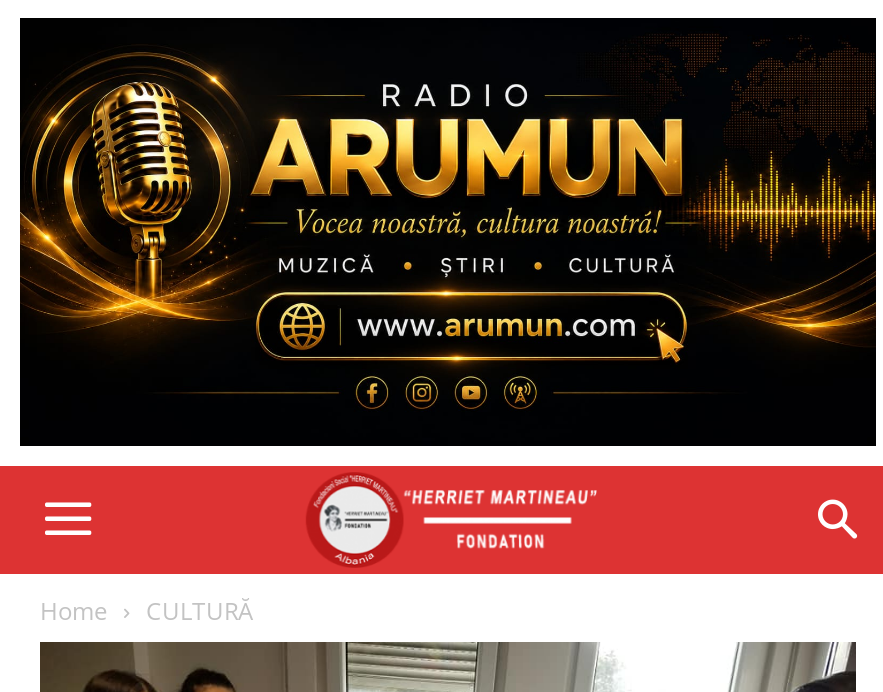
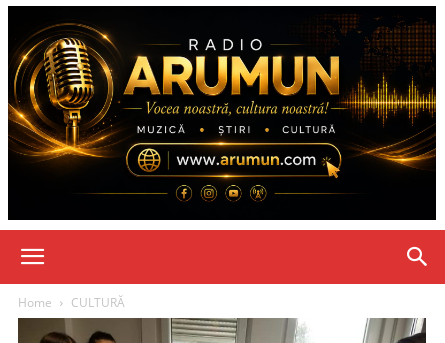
[308,476,598,564] [image] -> none

